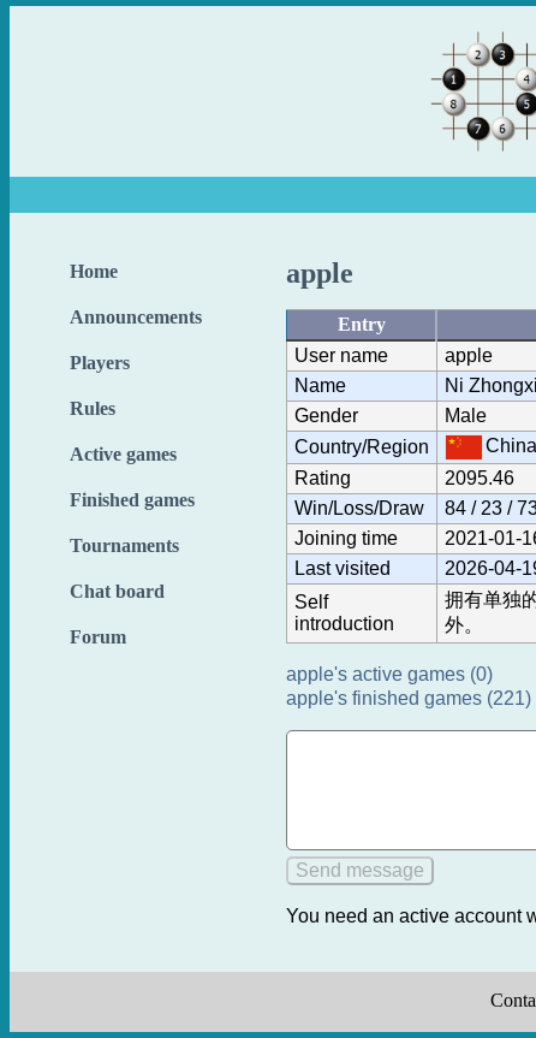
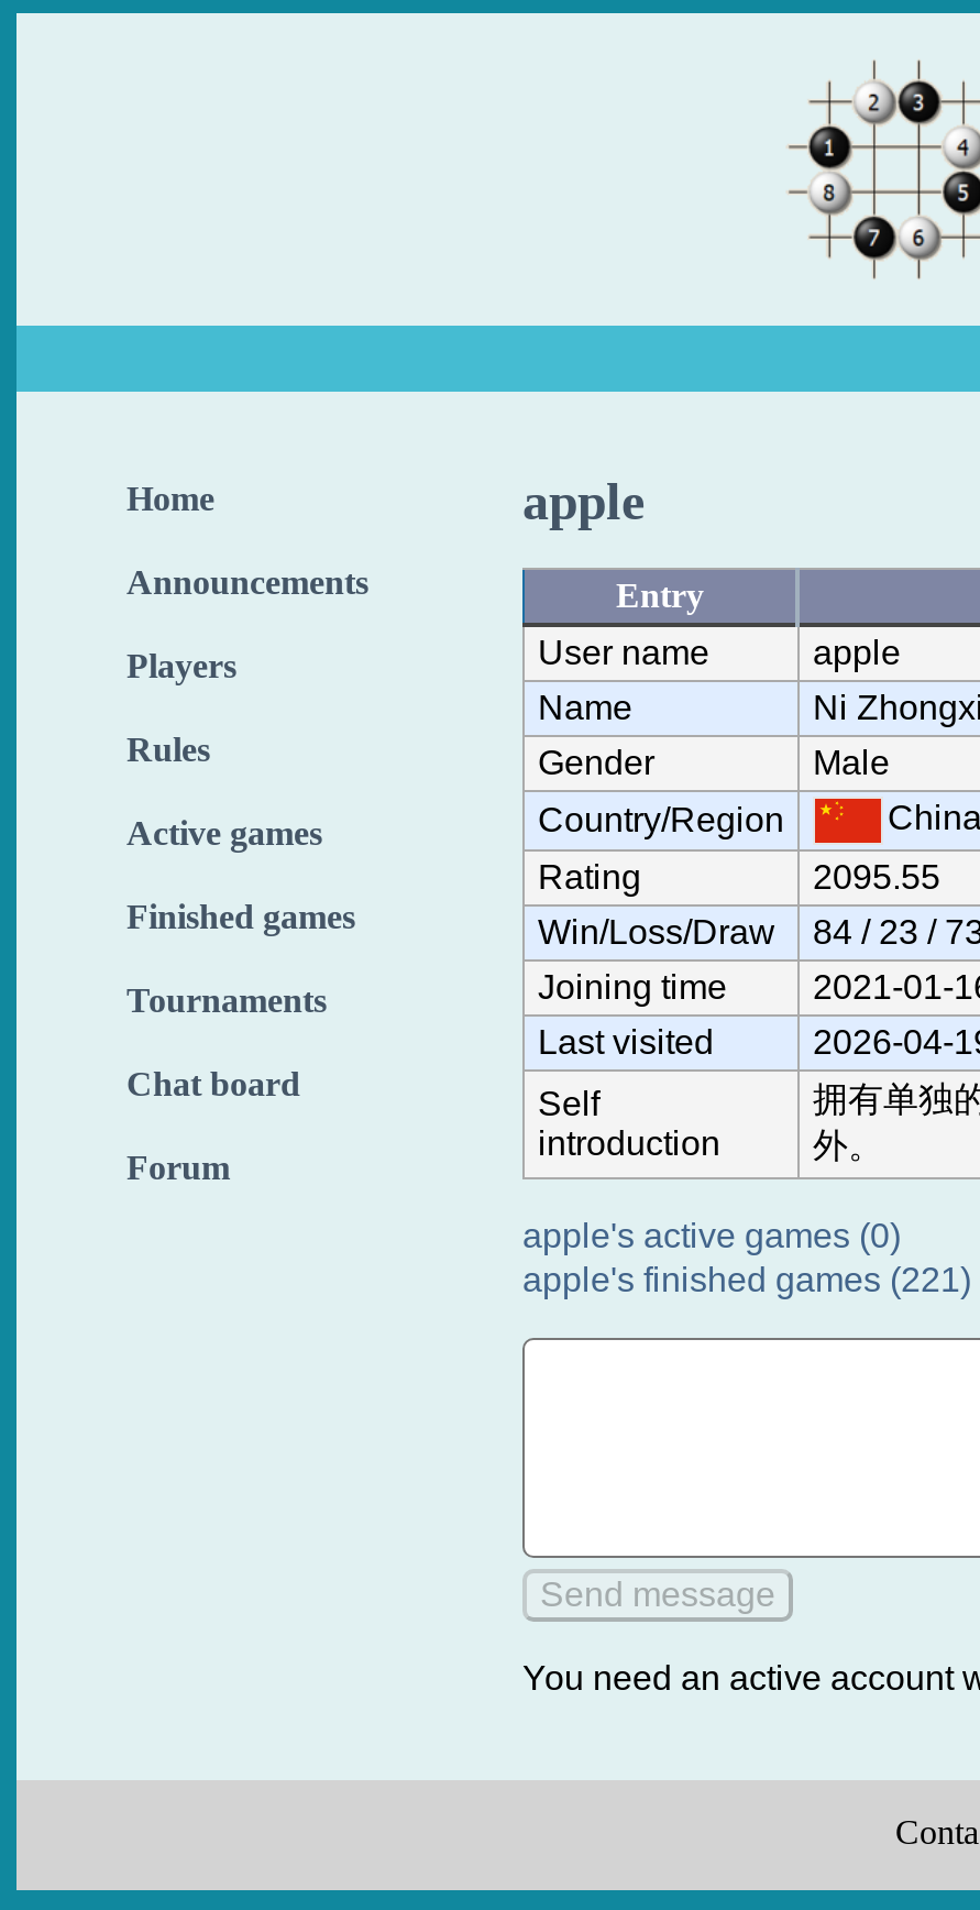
[445,468,514,488] 2095.46 -> [813,858,940,895] 2095.55

